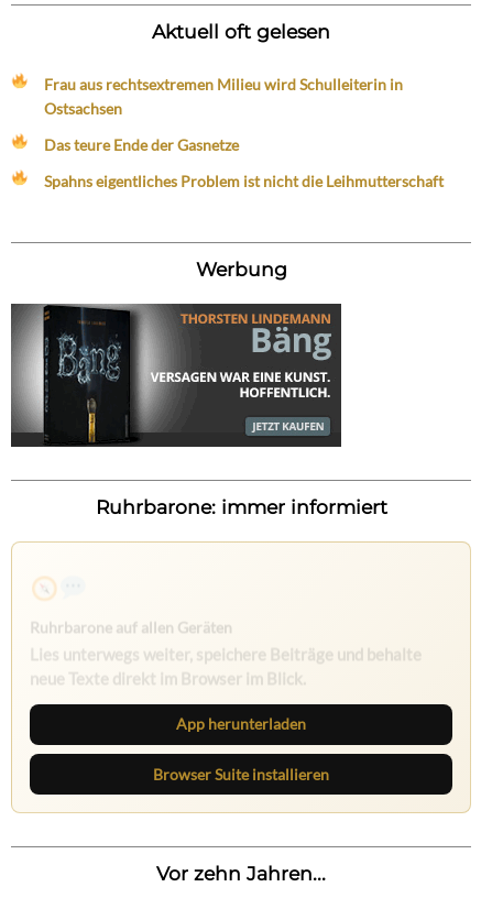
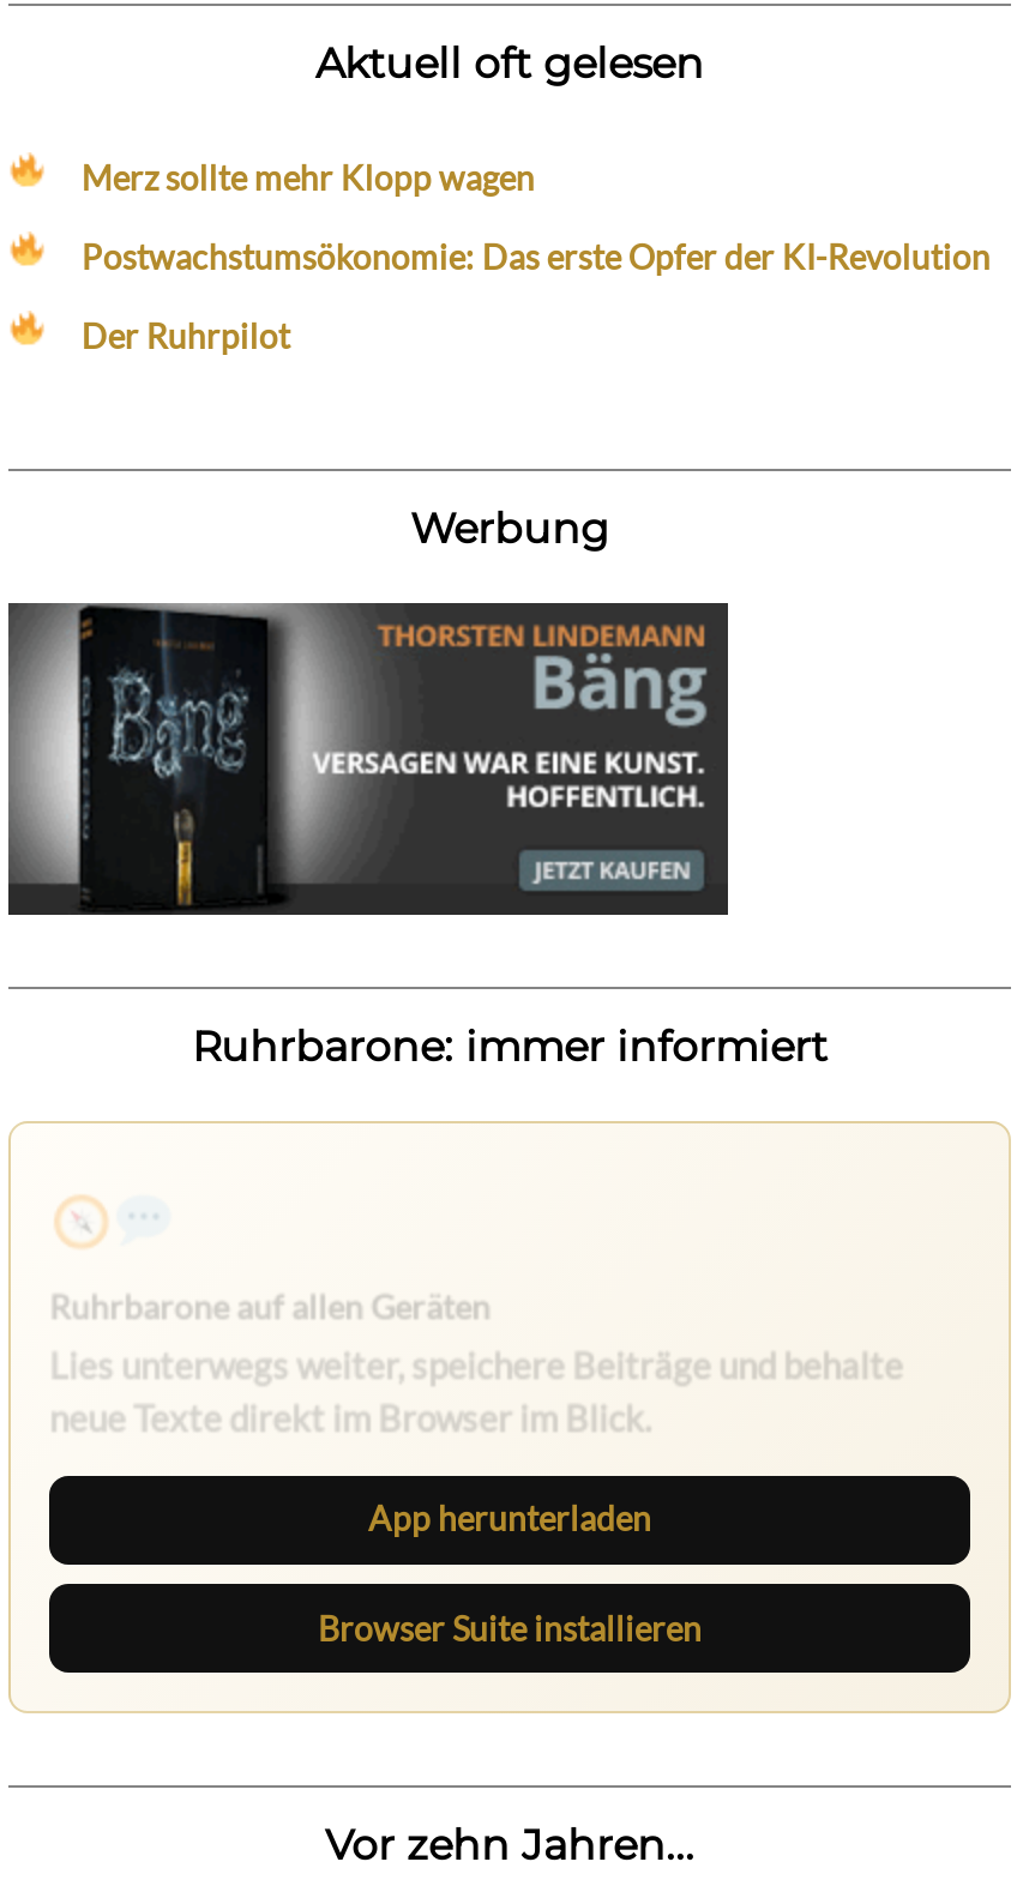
[44,75,403,118] Frau aus rechtsextremen Milieu wird Schulleiterin in | Ostsachsen -> [81,157,535,198] Merz sollte mehr Klopp wagen
[44,136,239,154] Das teure Ende der Gasnetze -> [81,237,990,277] Postwachstumsökonomie: Das erste Opfer der KI-Revolution
[44,172,444,191] Spahns eigentliches Problem ist nicht die Leihmutterschaft -> [81,316,290,357] Der Ruhrpilot

